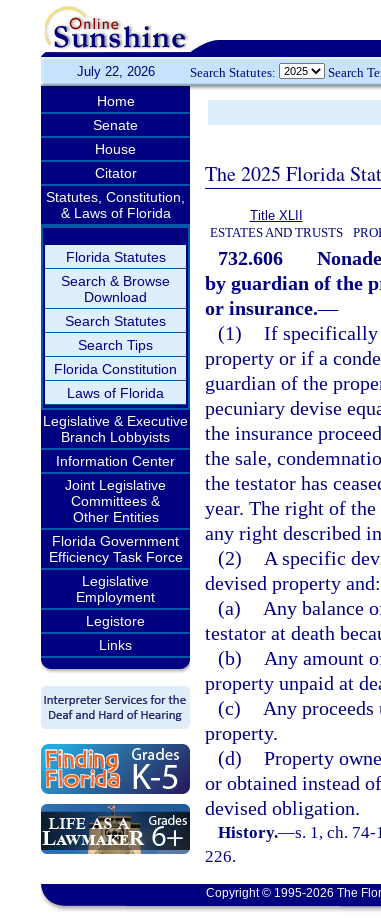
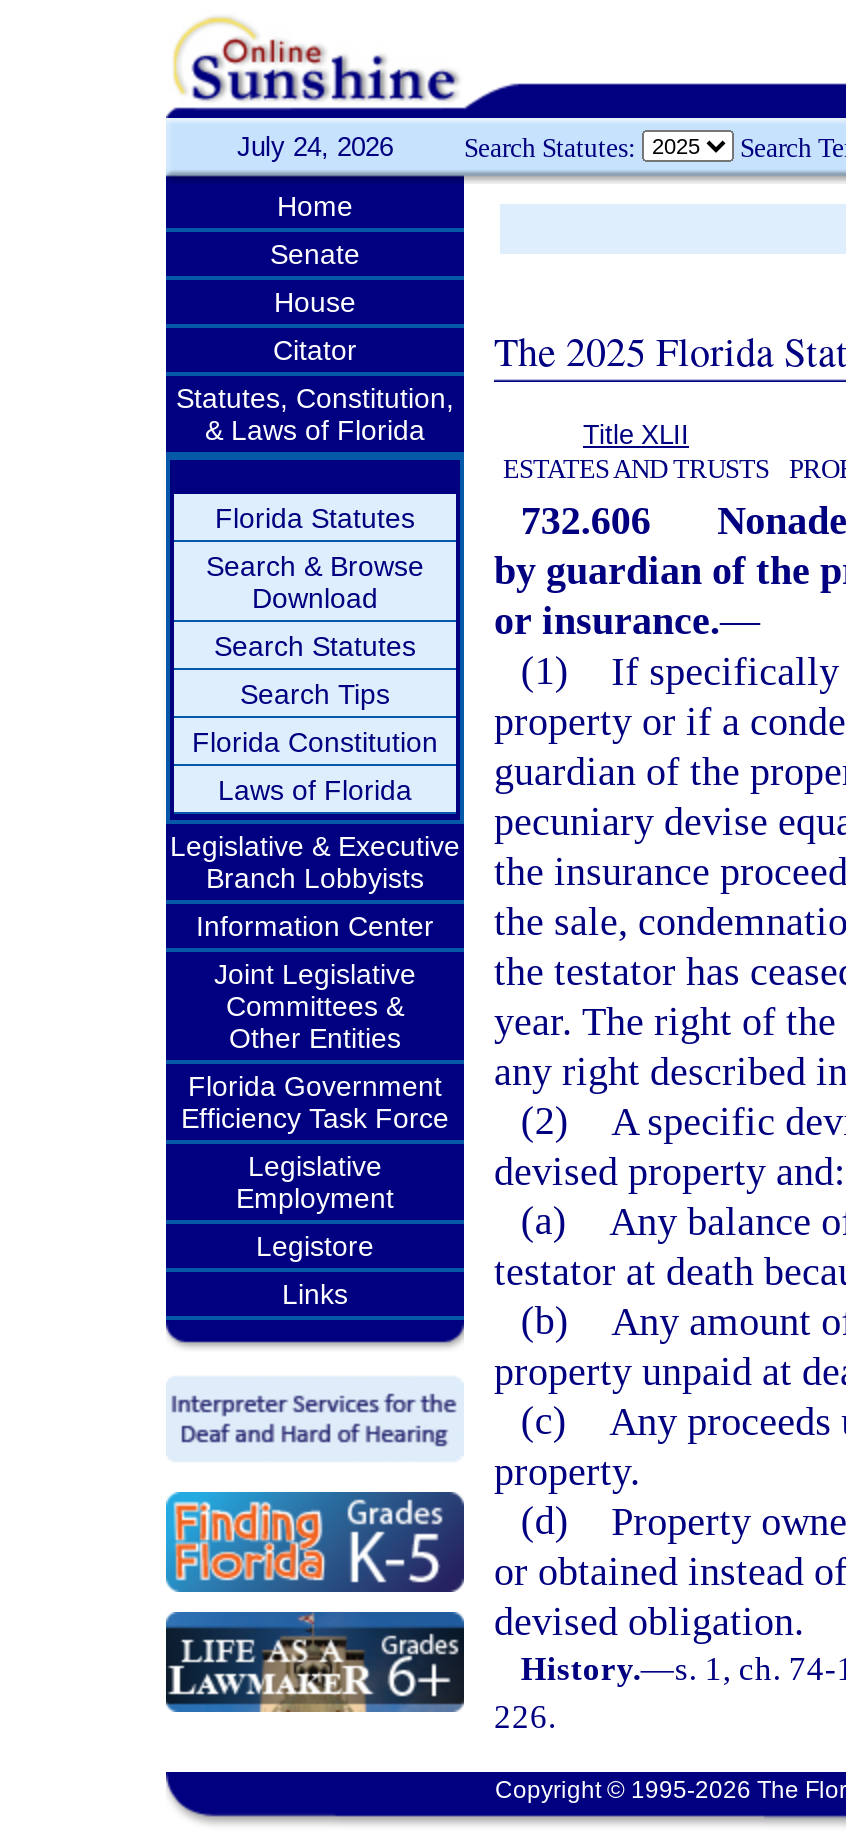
[76,64,154,79] July 22, 2026 -> [237,132,393,162] July 24, 2026

